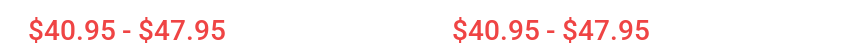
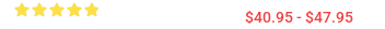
[28,14,226,46] $40.95 - $47.95 -> none

